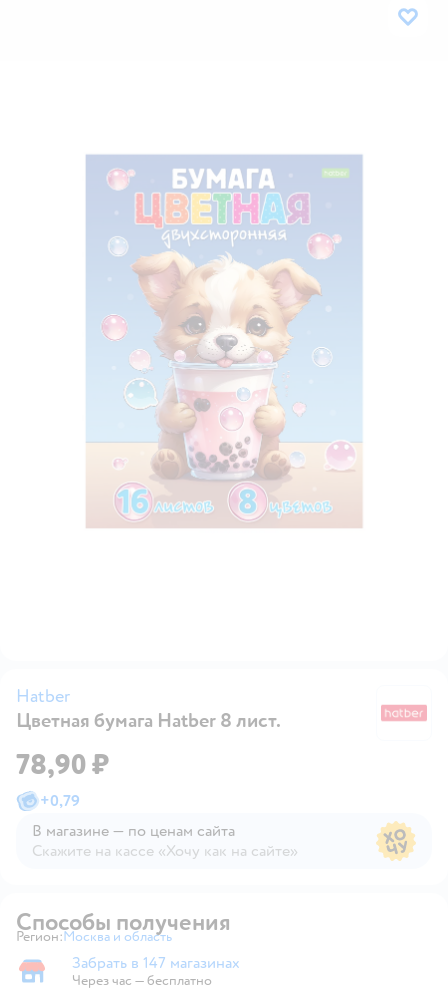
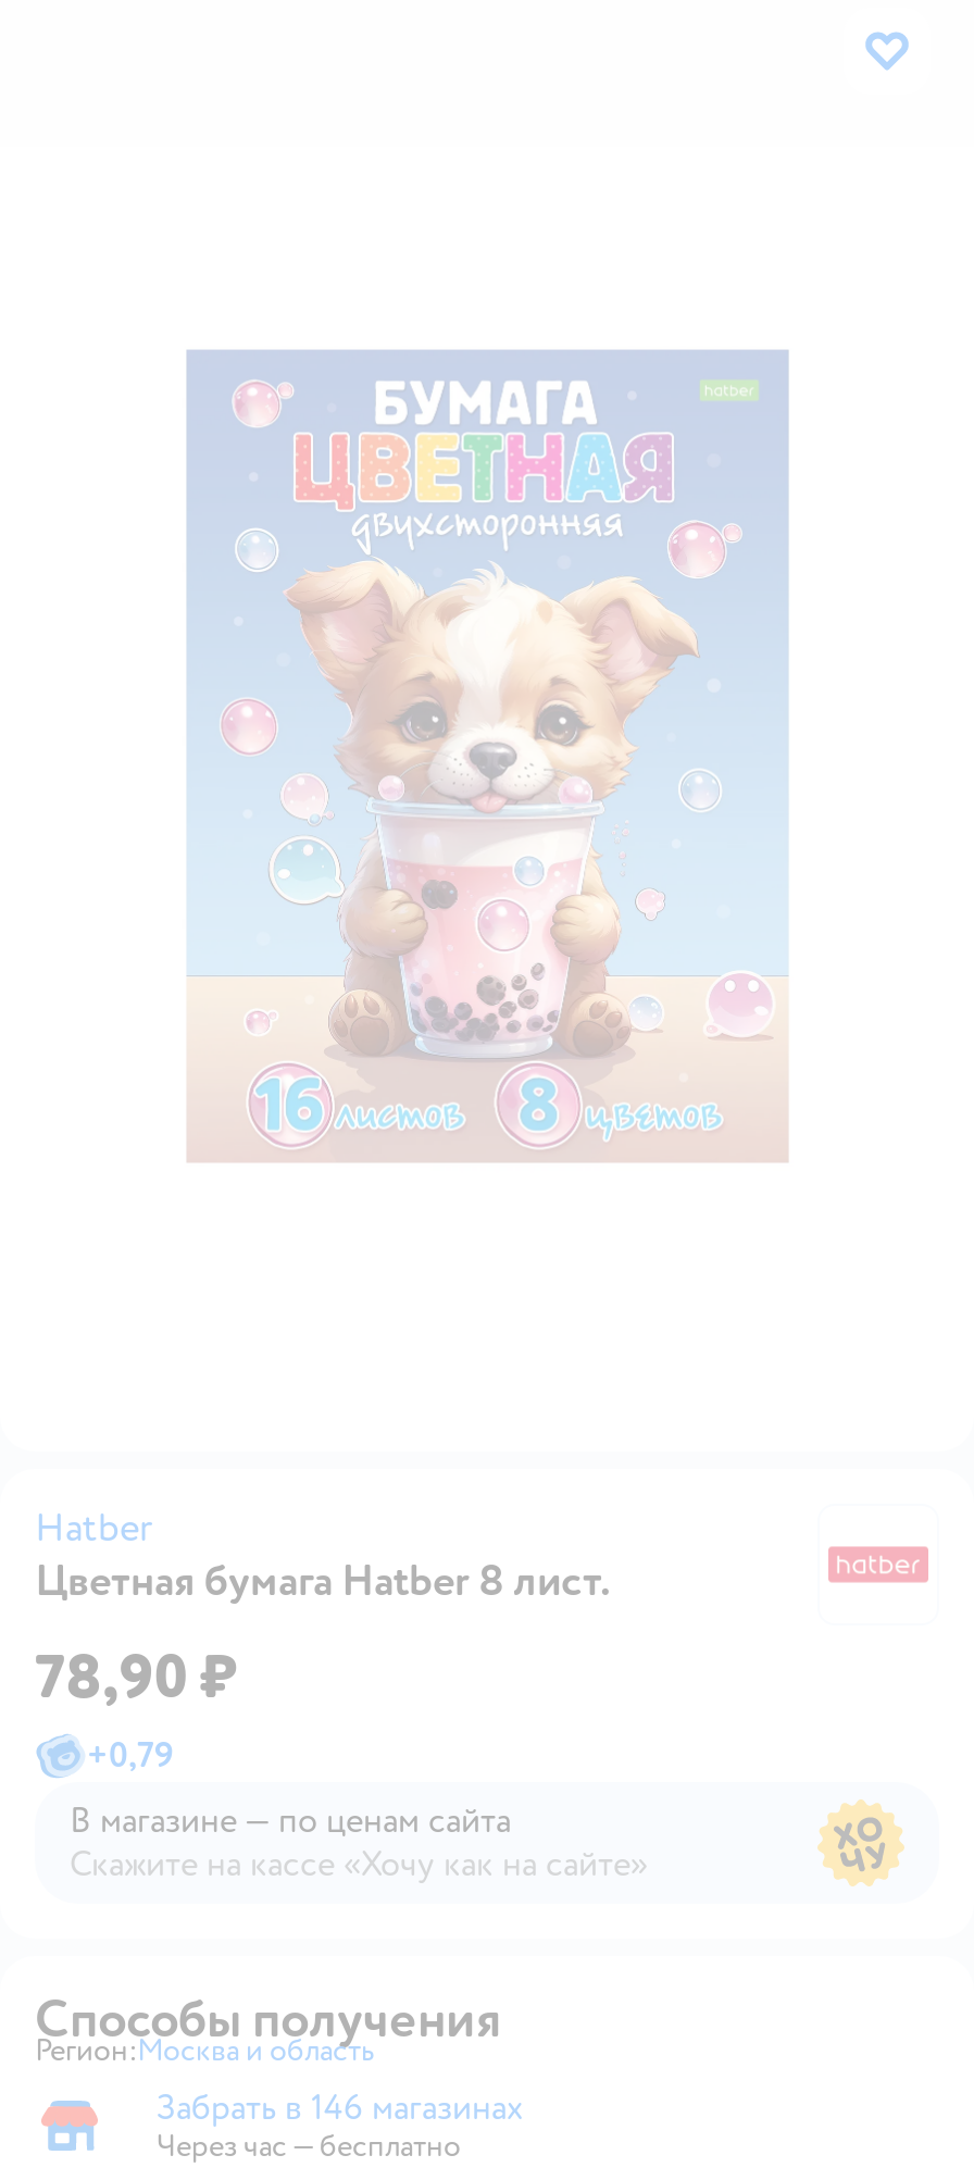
[72,953,240,973] Забрать в 147 магазинах -> [157,2086,524,2130] Забрать в 146 магазинах

